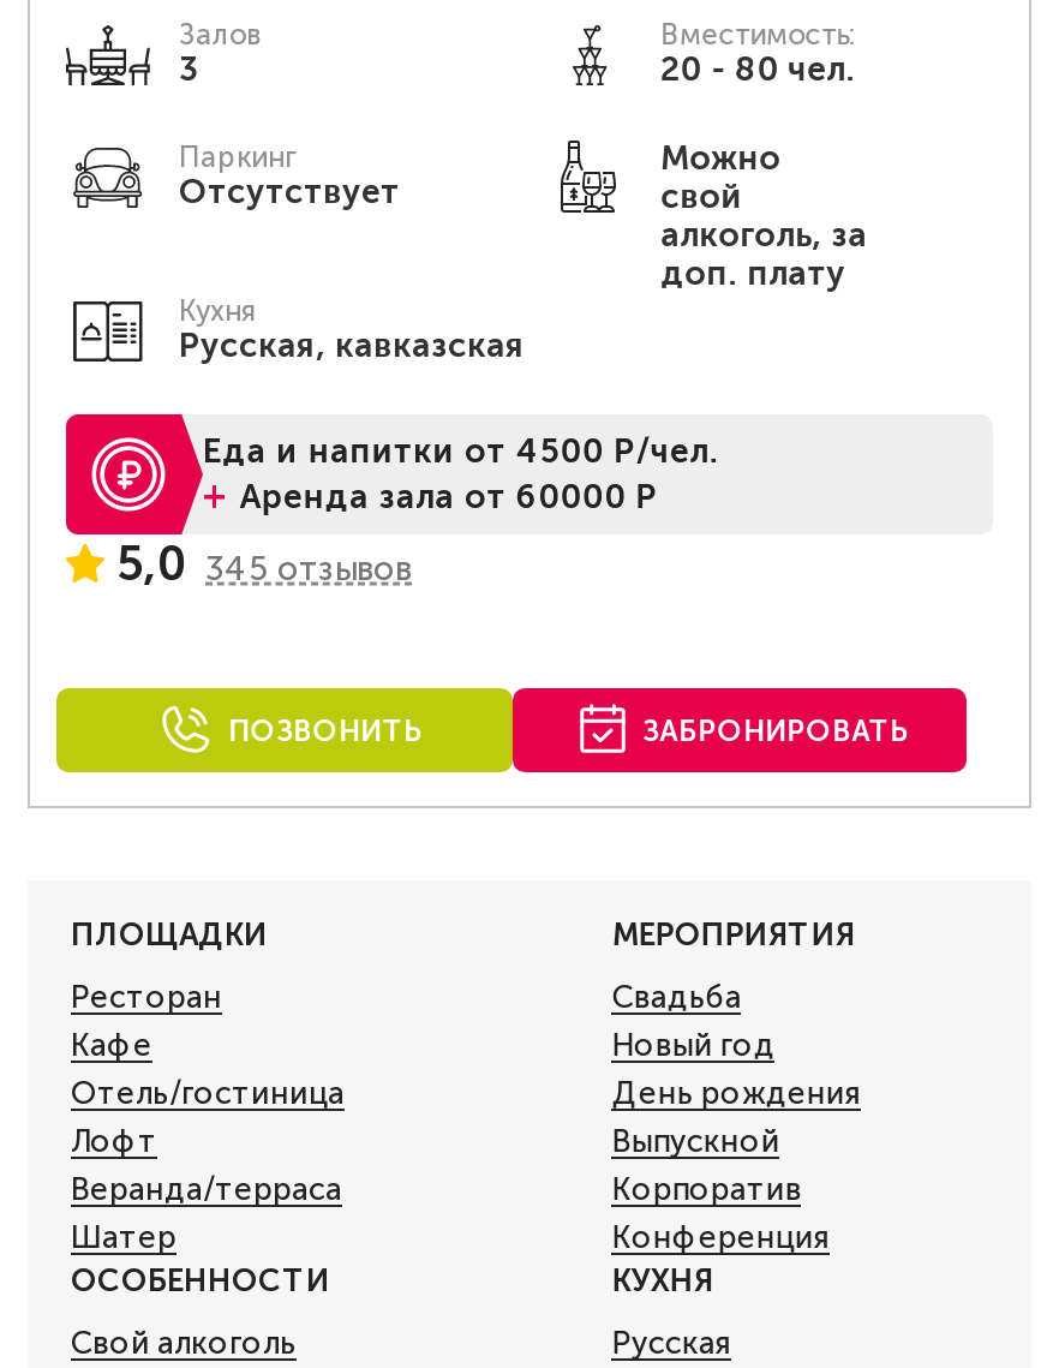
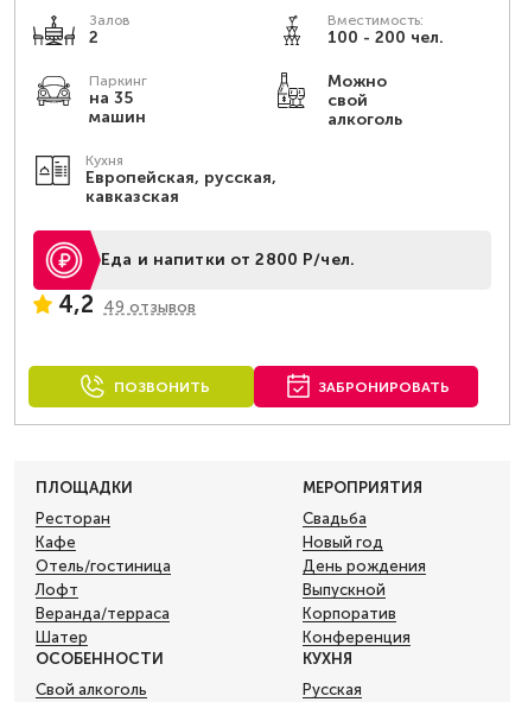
[179,49,198,90] 3 -> [89,27,98,48] 2
[661,49,855,90] 20 - 80 чел. -> [327,27,443,48] 100 - 200 чел.
[179,172,400,213] Отсутствует -> [89,88,146,127] на 35 | машин
[661,215,867,294] алкоголь, за | доп. плату -> [327,109,402,129] алкоголь
[116,325,719,592] Русская, кавказская | Еда и напитки от 4500 Р/чел. | + Аренда зала от 60000 Р | 5,0 345 отзывов -> [58,167,355,318] Европейская, русская, | кавказская | Еда и напитки от 2800 Р/чел. | 4,2 49 отзывов

